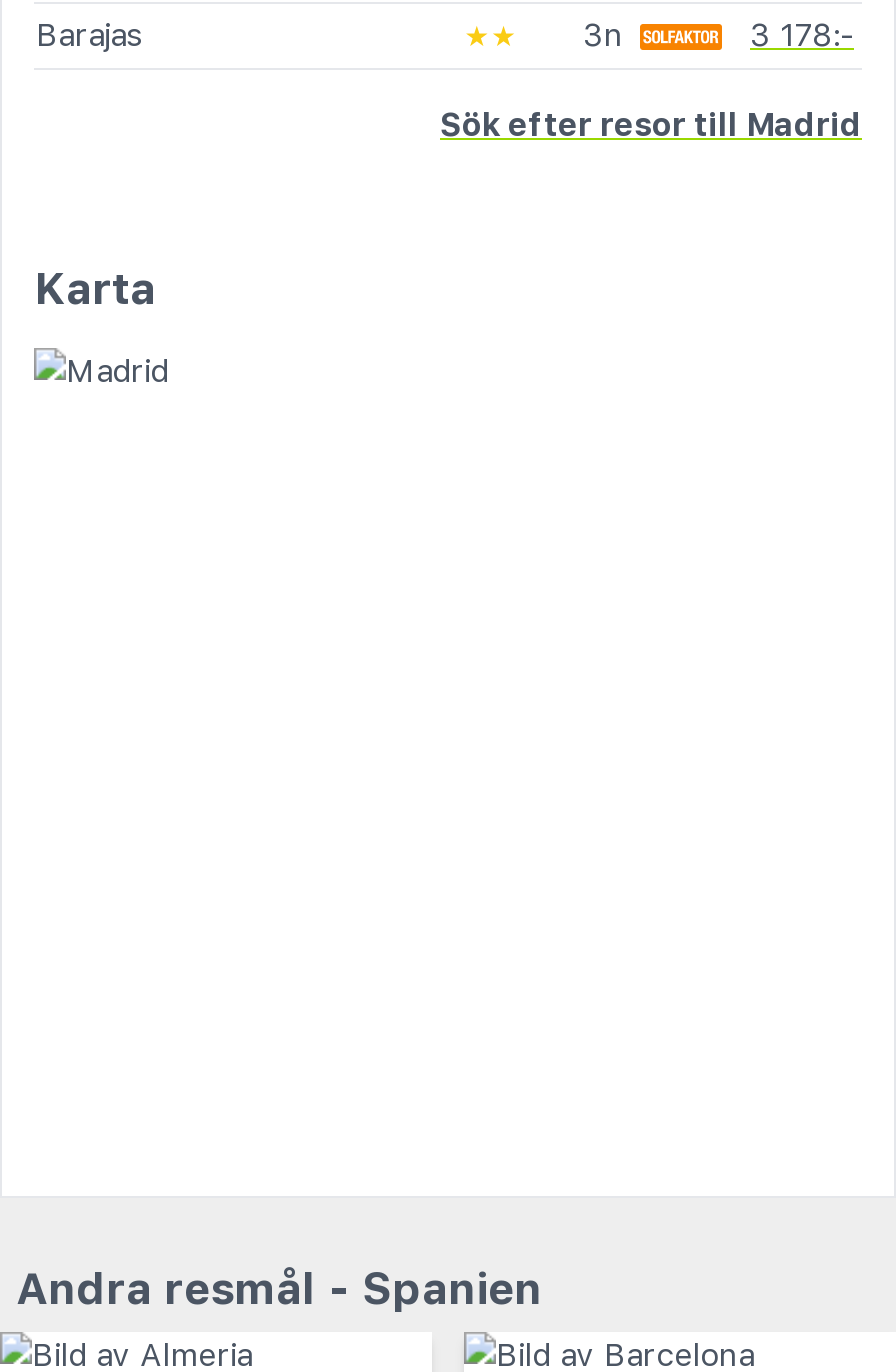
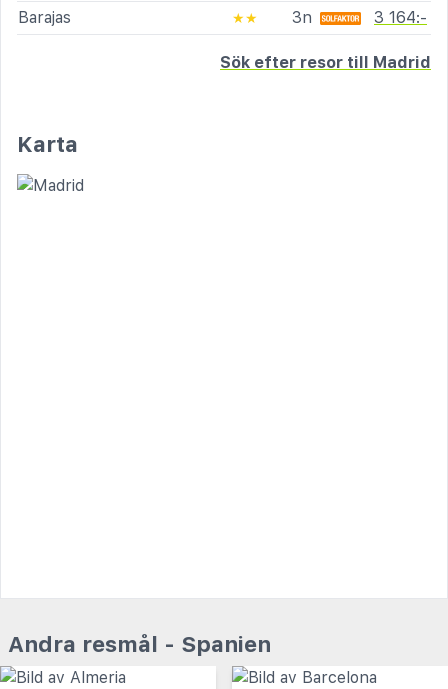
[750,15,854,53] 3 178:- -> [374,8,427,27] 3 164:-

